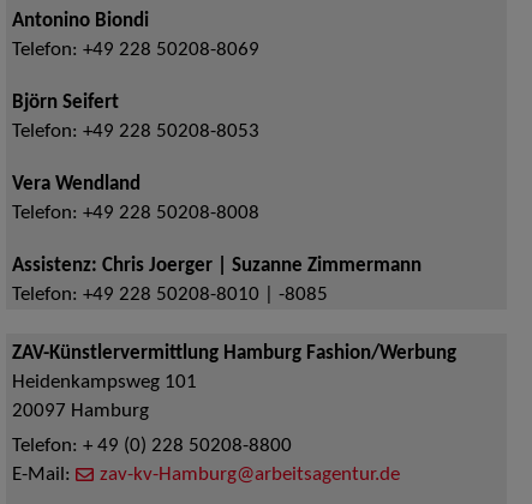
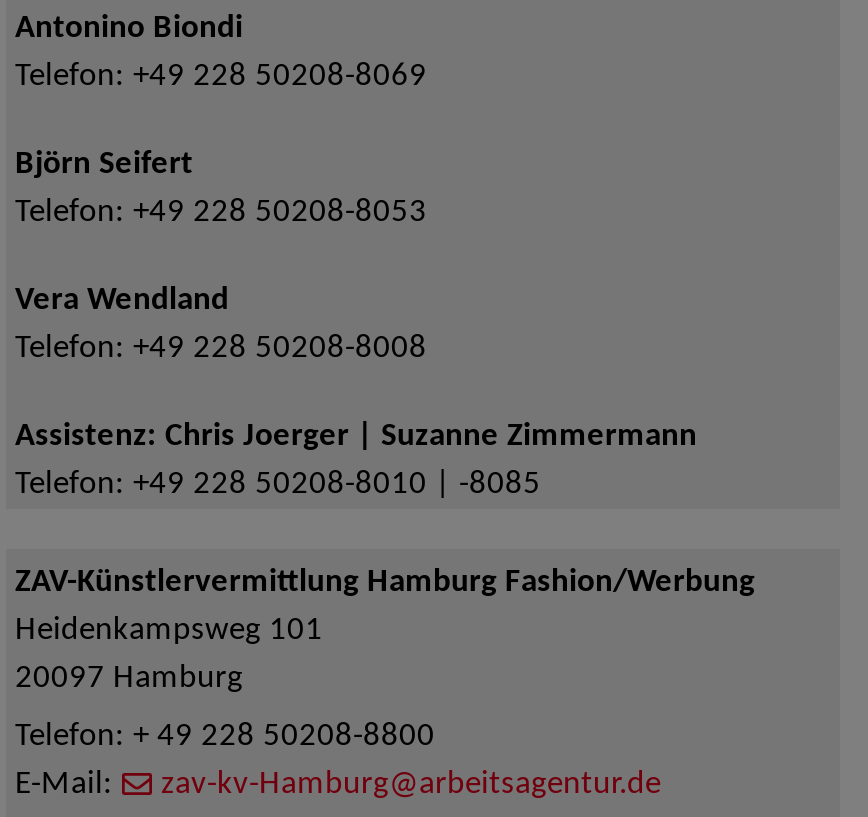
[11,437,291,457] Telefon: + 49 (0) 228 50208-8800 -> [15,722,435,754] Telefon: + 49 228 50208-8800

